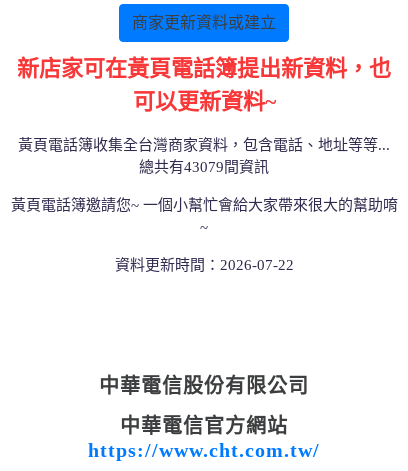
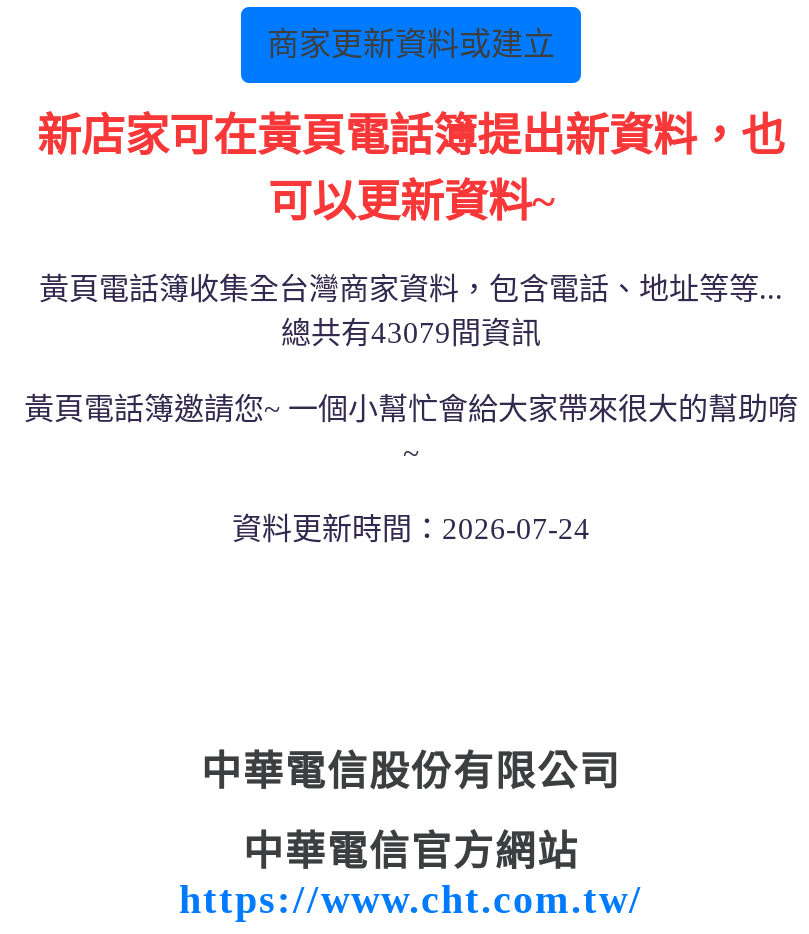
[114,257,293,273] 資料更新時間：2026-07-22 -> [232,512,590,544] 資料更新時間：2026-07-24

